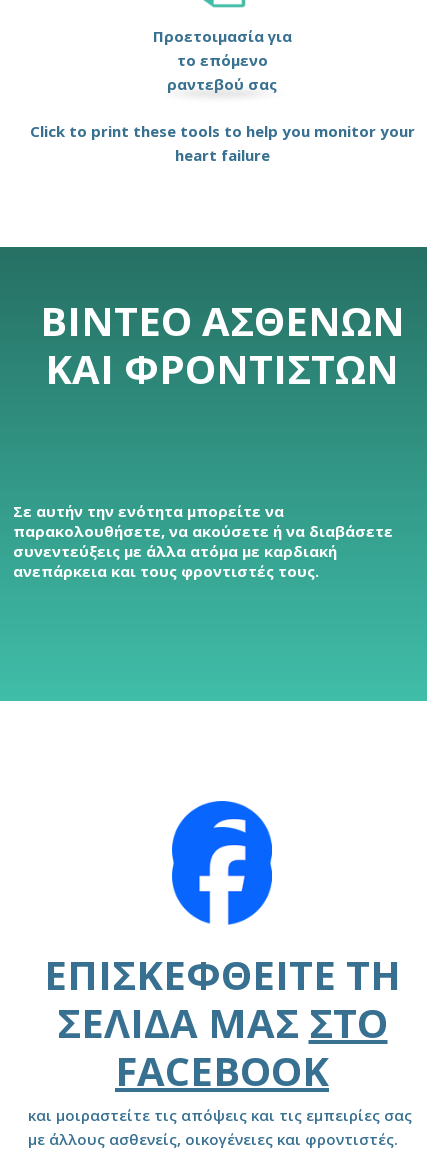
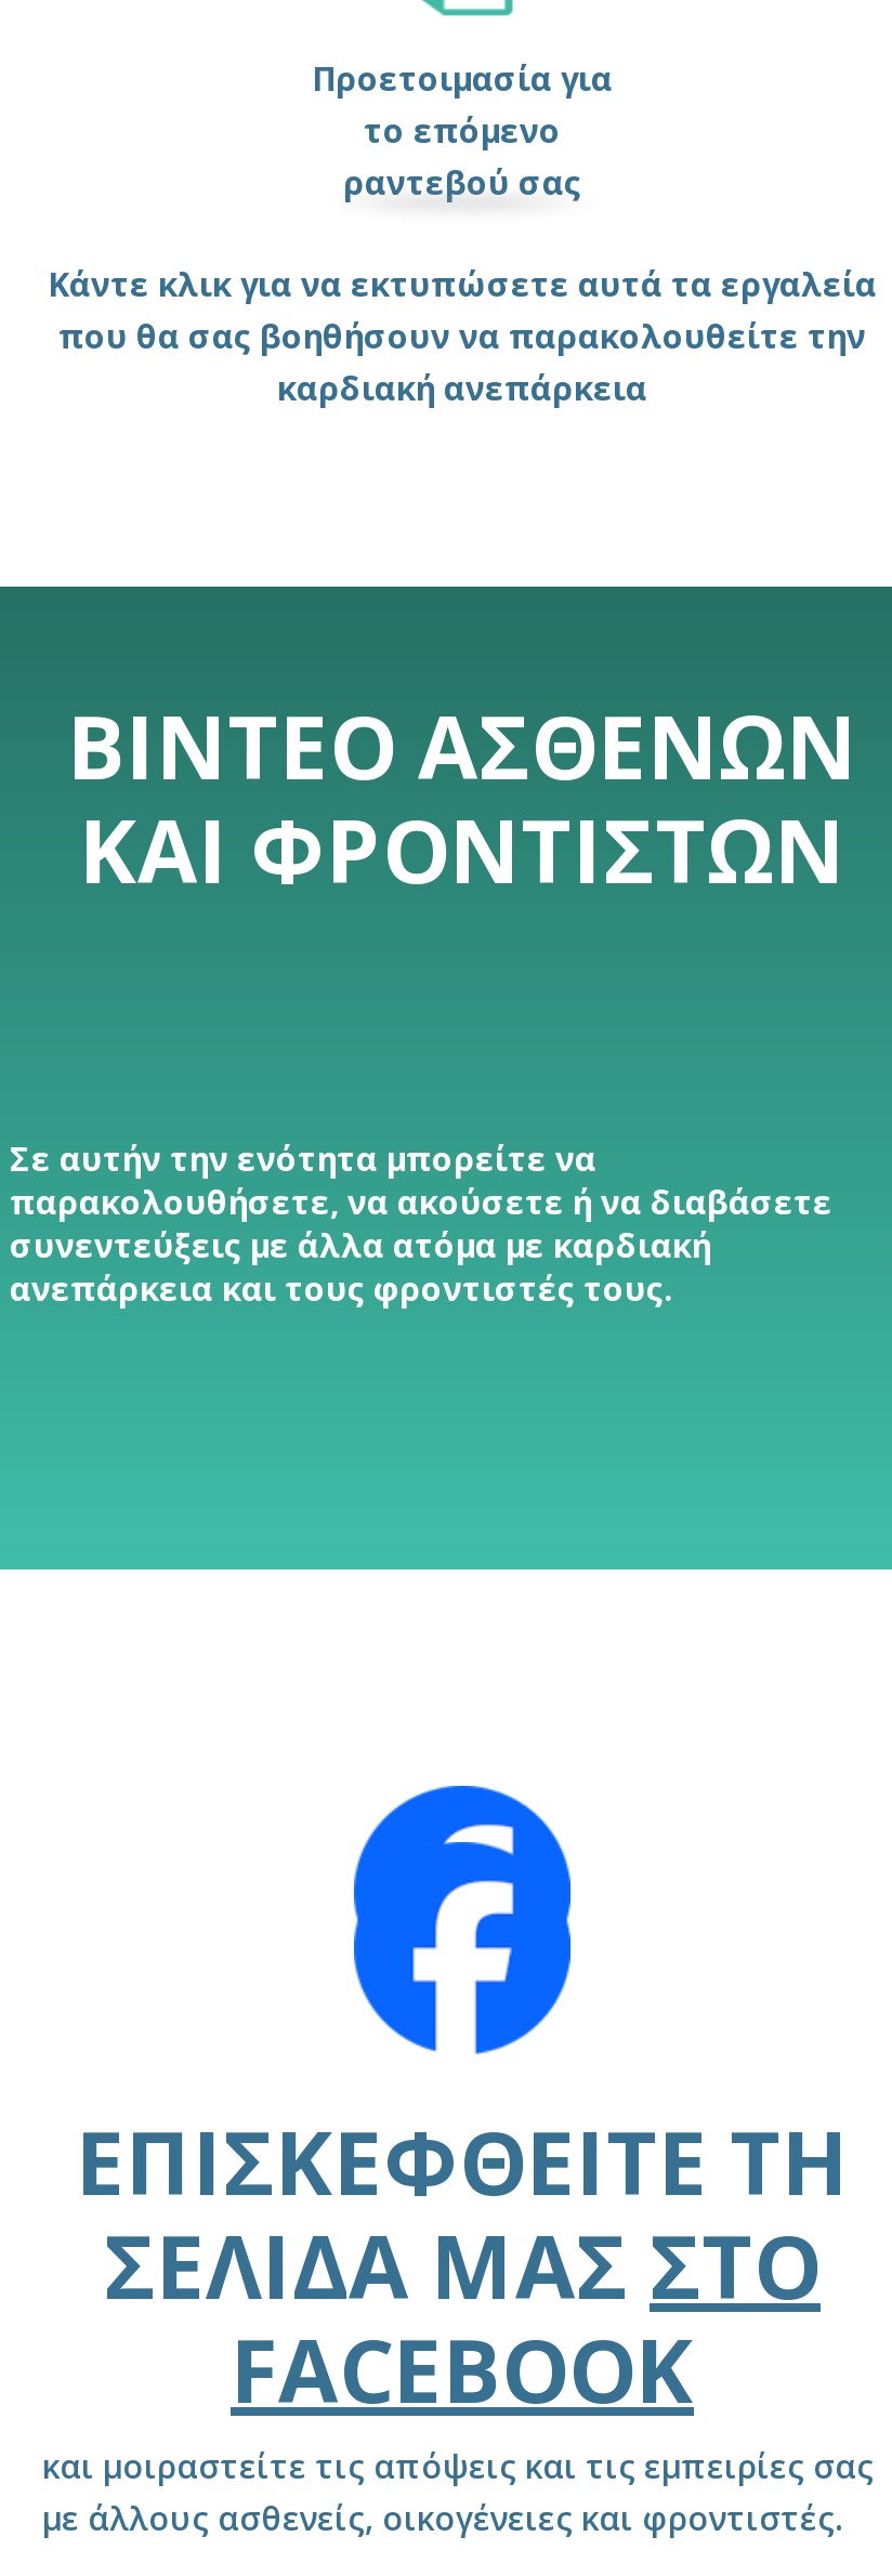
[29,121,414,165] Click to print these tools to help you monitor your | heart failure -> [48,263,877,410] Κάντε κλικ για να εκτυπώσετε αυτά τα εργαλεία | που θα σας βοηθήσουν να παρακολουθείτε την | καρδιακή ανεπάρκεια

